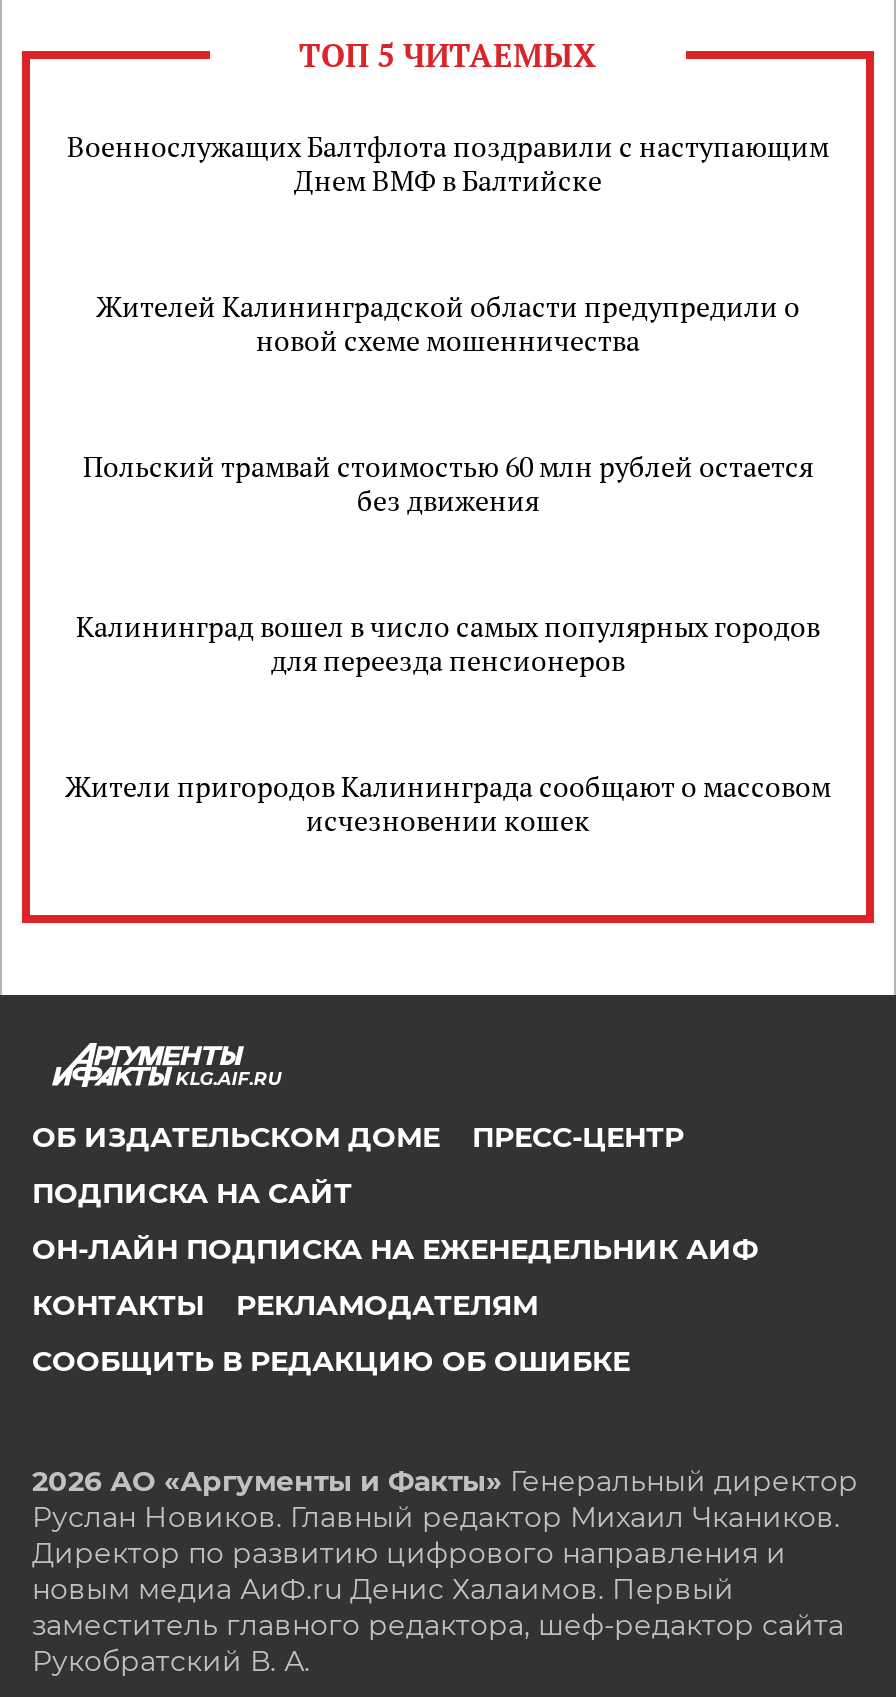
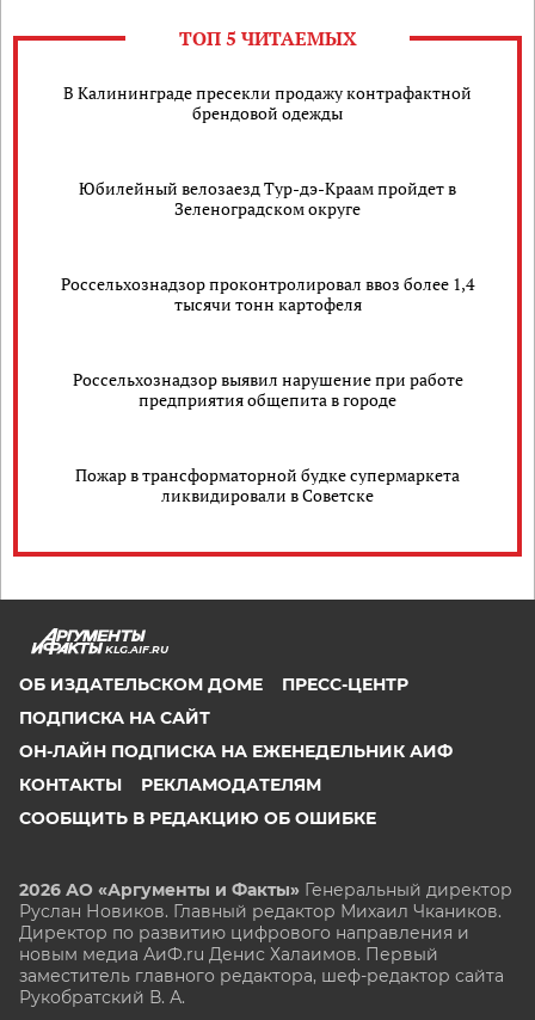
[67,127,829,199] Военнослужащих Балтфлота поздравили с наступающим | Днем ВМФ в Балтийске -> [63,81,472,124] В Калининграде пресекли продажу контрафактной | брендовой одежды
[96,287,800,359] Жителей Калининградской области предупредили о | новой схеме мошенничества -> [79,177,456,220] Юбилейный велозаезд Тур-дэ-Краам пройдет в | Зеленоградском округе
[83,447,813,519] Польский трамвай стоимостью 60 млн рублей остается | без движения -> [61,272,474,315] Россельхознадзор проконтролировал ввоз более 1,4 | тысячи тонн картофеля
[76,607,820,679] Калининград вошел в число самых популярных городов | для переезда пенсионеров -> [72,368,463,411] Россельхознадзор выявил нарушение при работе | предприятия общепита в городе
[65,767,831,839] Жители пригородов Калининграда сообщают о массовом | исчезновении кошек -> [75,463,460,506] Пожар в трансформаторной будке супермаркета | ликвидировали в Советске

